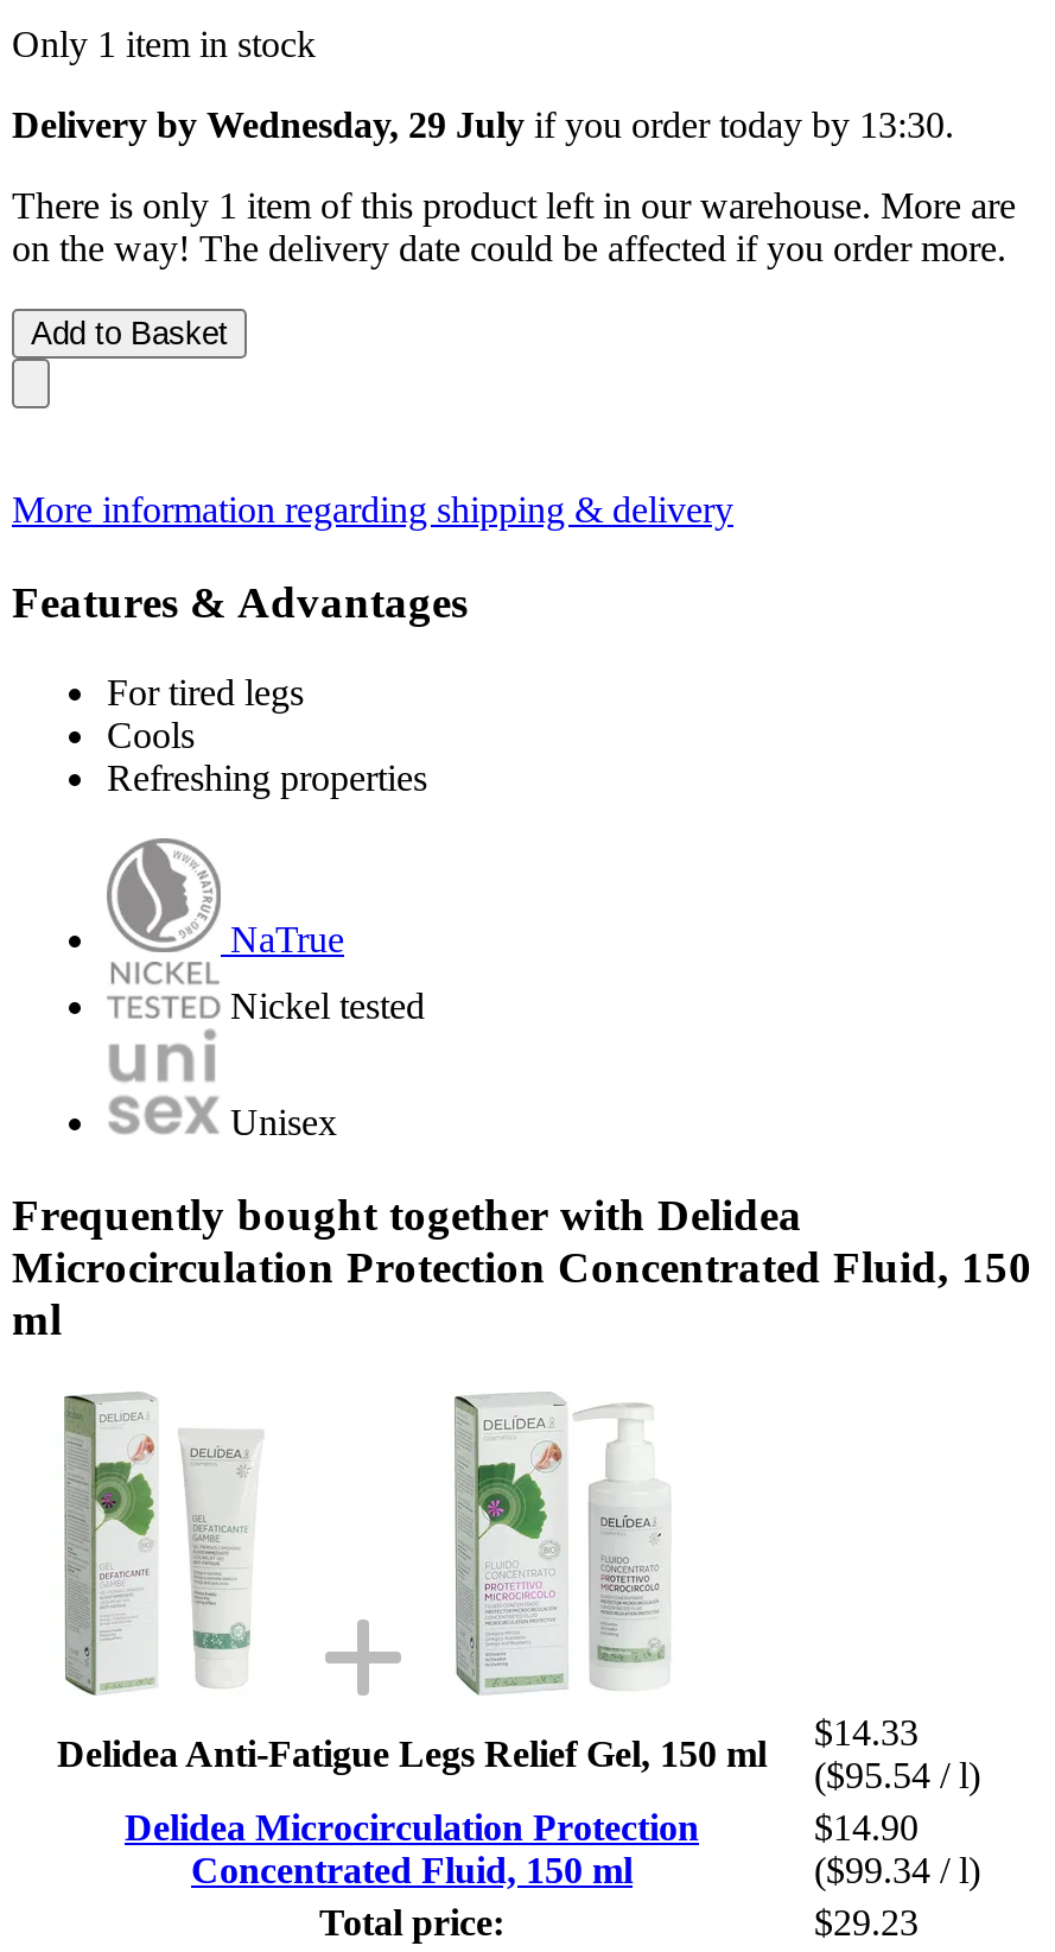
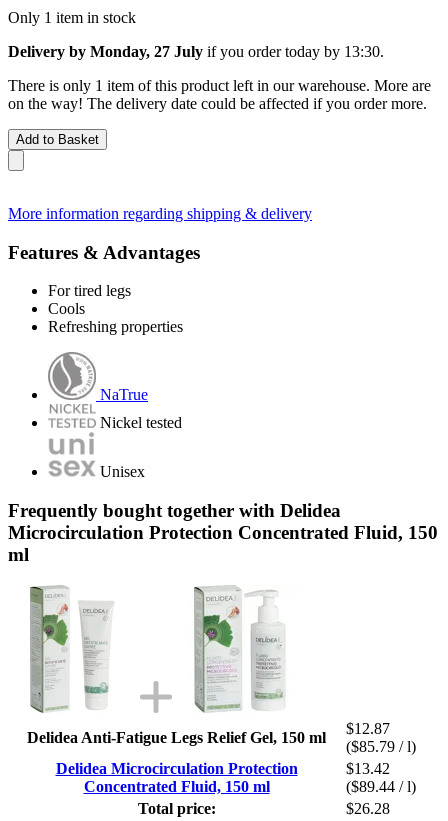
[12,104,954,144] Delivery by Wednesday, 29 July if you order today by 13:30. -> [8,43,384,60] Delivery by Monday, 27 July if you order today by 13:30.
[814,1711,919,1752] $14.33 -> [346,720,390,737] $12.87
[814,1754,980,1795] ($95.54 / l) -> [346,738,416,755] ($85.79 / l)
[814,1806,919,1847] $14.90 -> [346,760,390,777] $13.42
[814,1849,980,1890] ($99.34 / l) -> [346,778,416,795] ($89.44 / l)
[814,1901,919,1942] $29.23 -> [346,800,390,817] $26.28

